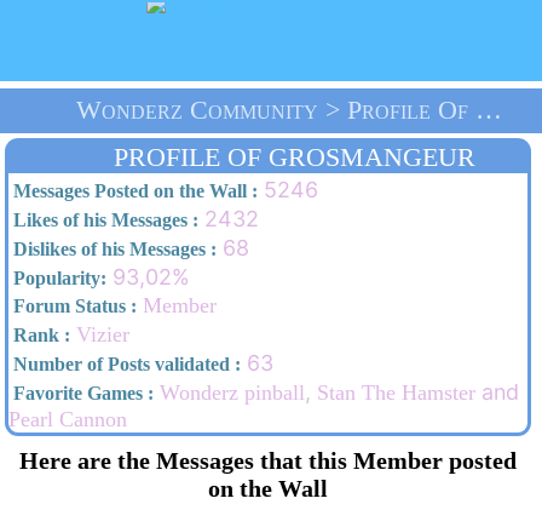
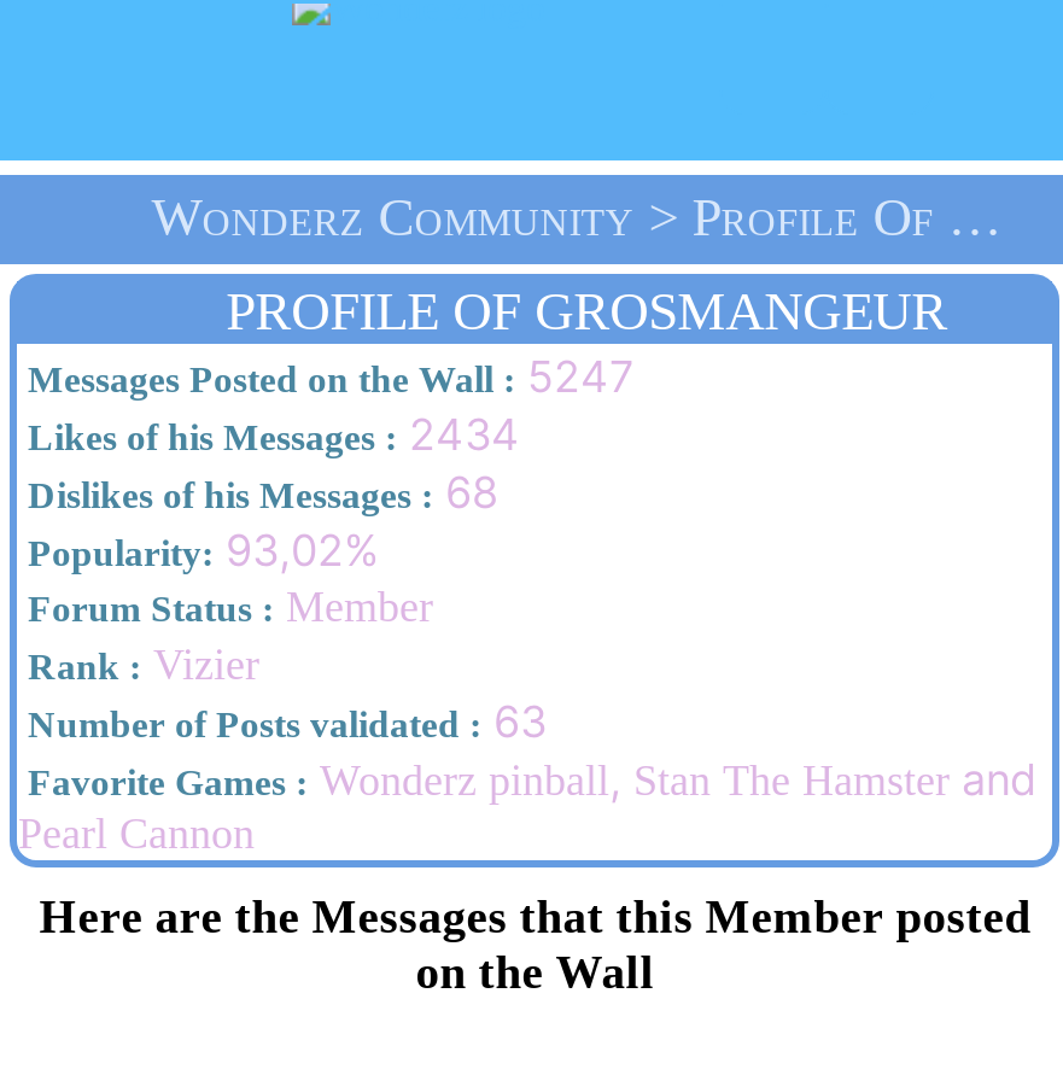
[9,176,319,202] Messages Posted on the Wall : 5246 -> [18,350,633,401] Messages Posted on the Wall : 5247
[9,206,260,231] Likes of his Messages : 2432 -> [18,409,520,459] Likes of his Messages : 2434

